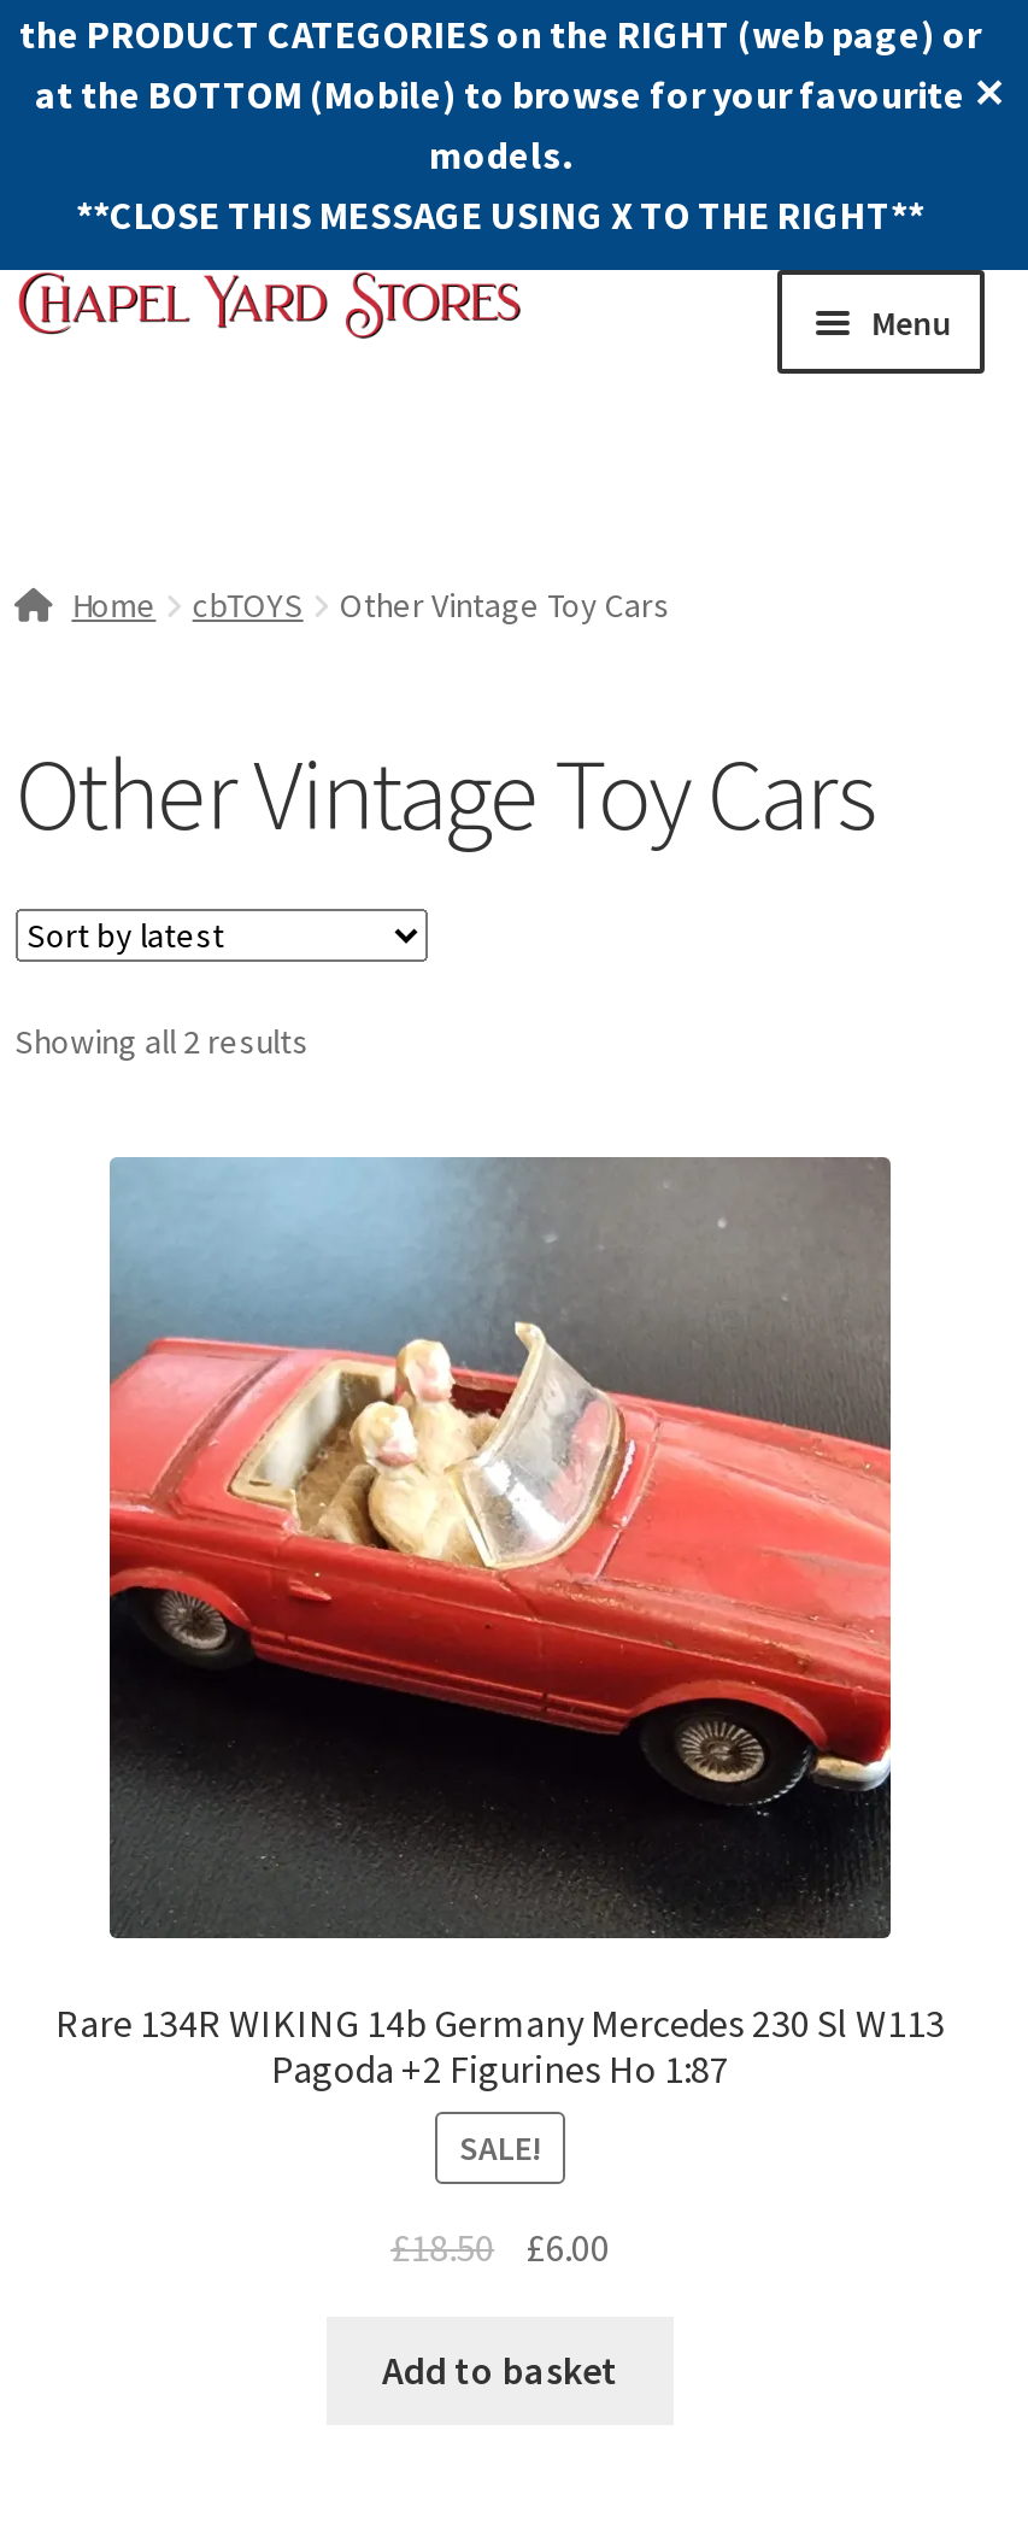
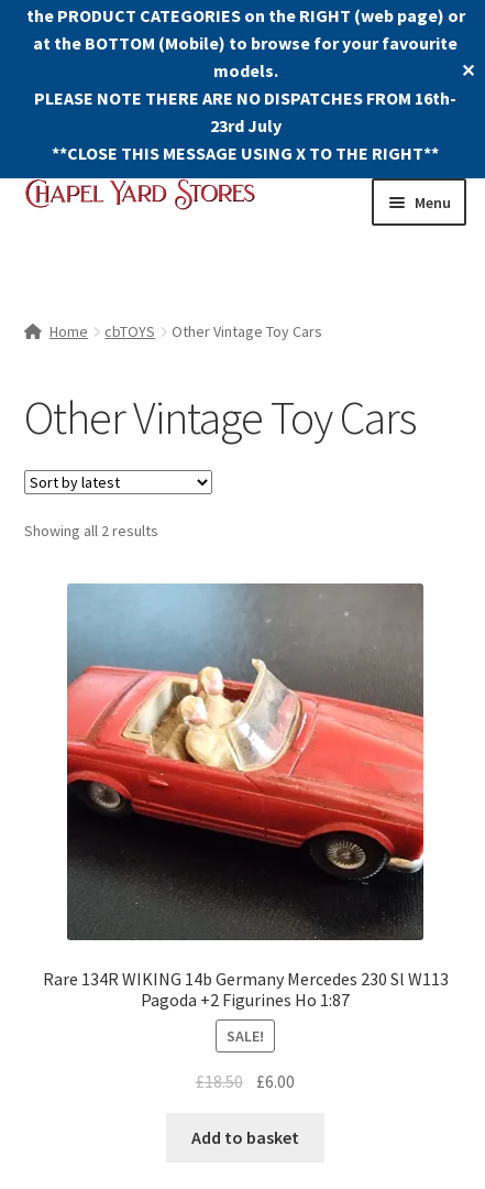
none -> [34,87,456,136] PLEASE NOTE THERE ARE NO DISPATCHES FROM 16th- | 23rd July

